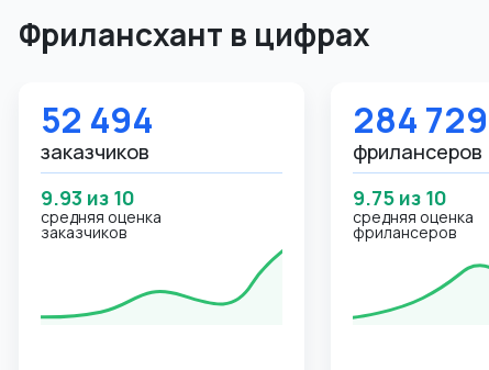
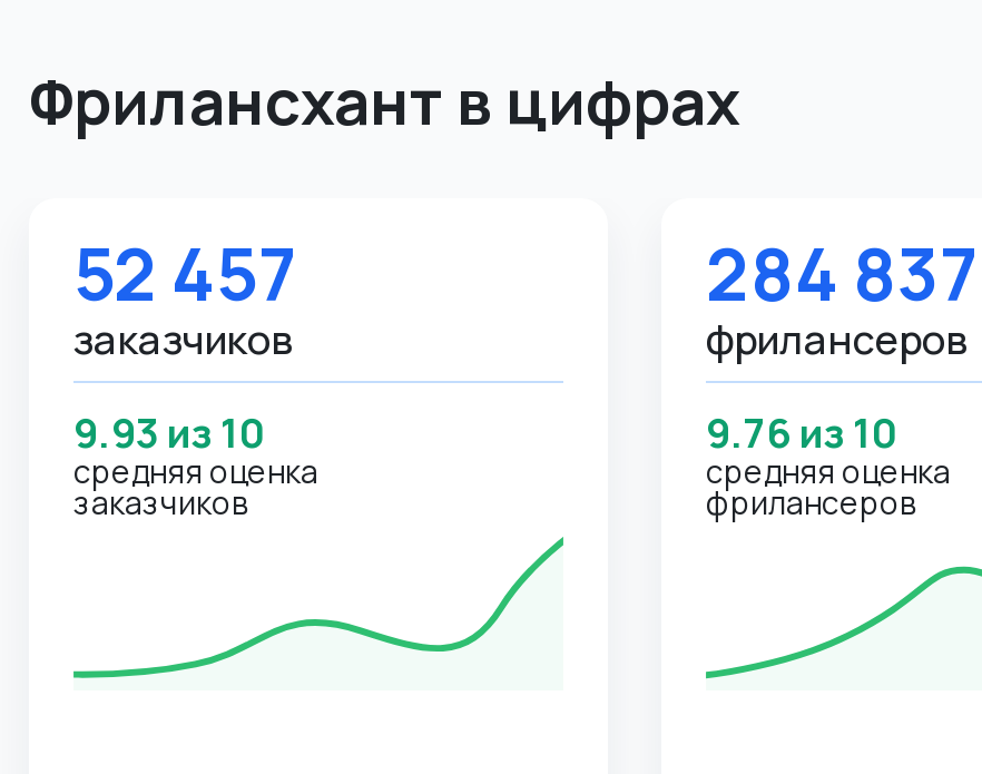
[41,95,154,144] 52 494 -> [73,223,296,321] 52 457
[353,95,488,144] 284 729 -> [706,223,978,321] 284 837
[353,184,447,211] 9.75 из 10 -> [706,404,897,457] 9.76 из 10

